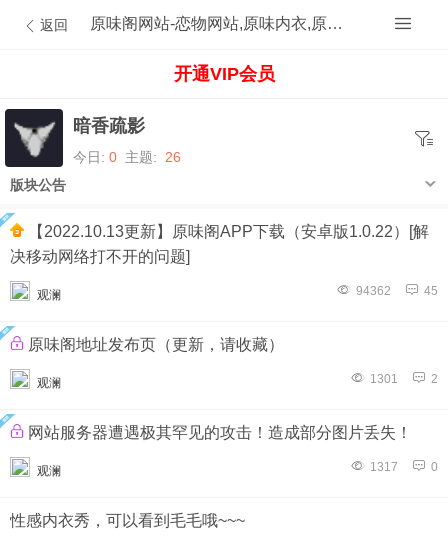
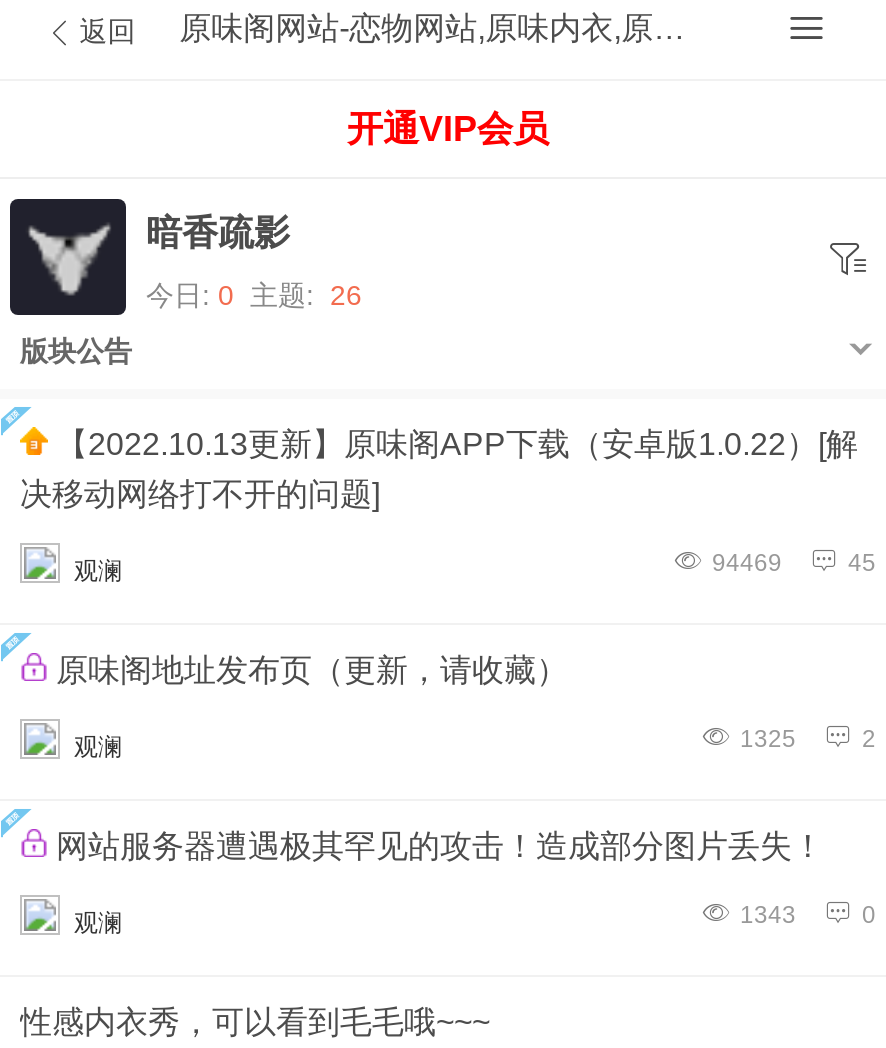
[356,284,391,298] 94362 -> [712,549,782,577] 94469
[370,372,398,386] 1301 -> [740,725,796,753] 1325
[370,460,398,474] 1317 -> [740,901,796,929] 1343

